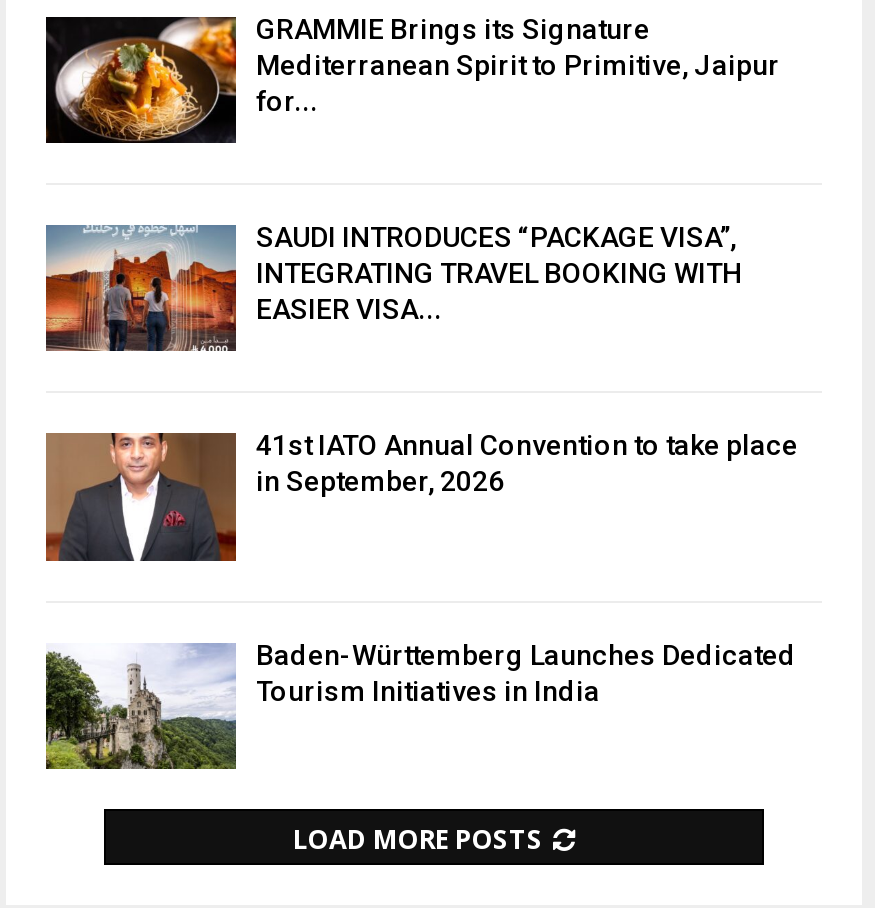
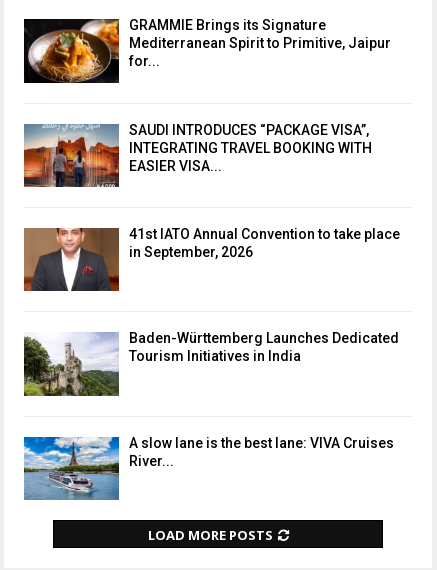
none -> [23,435,394,501] [image] | A slow lane is the best lane: VIVA Cruises | River...

